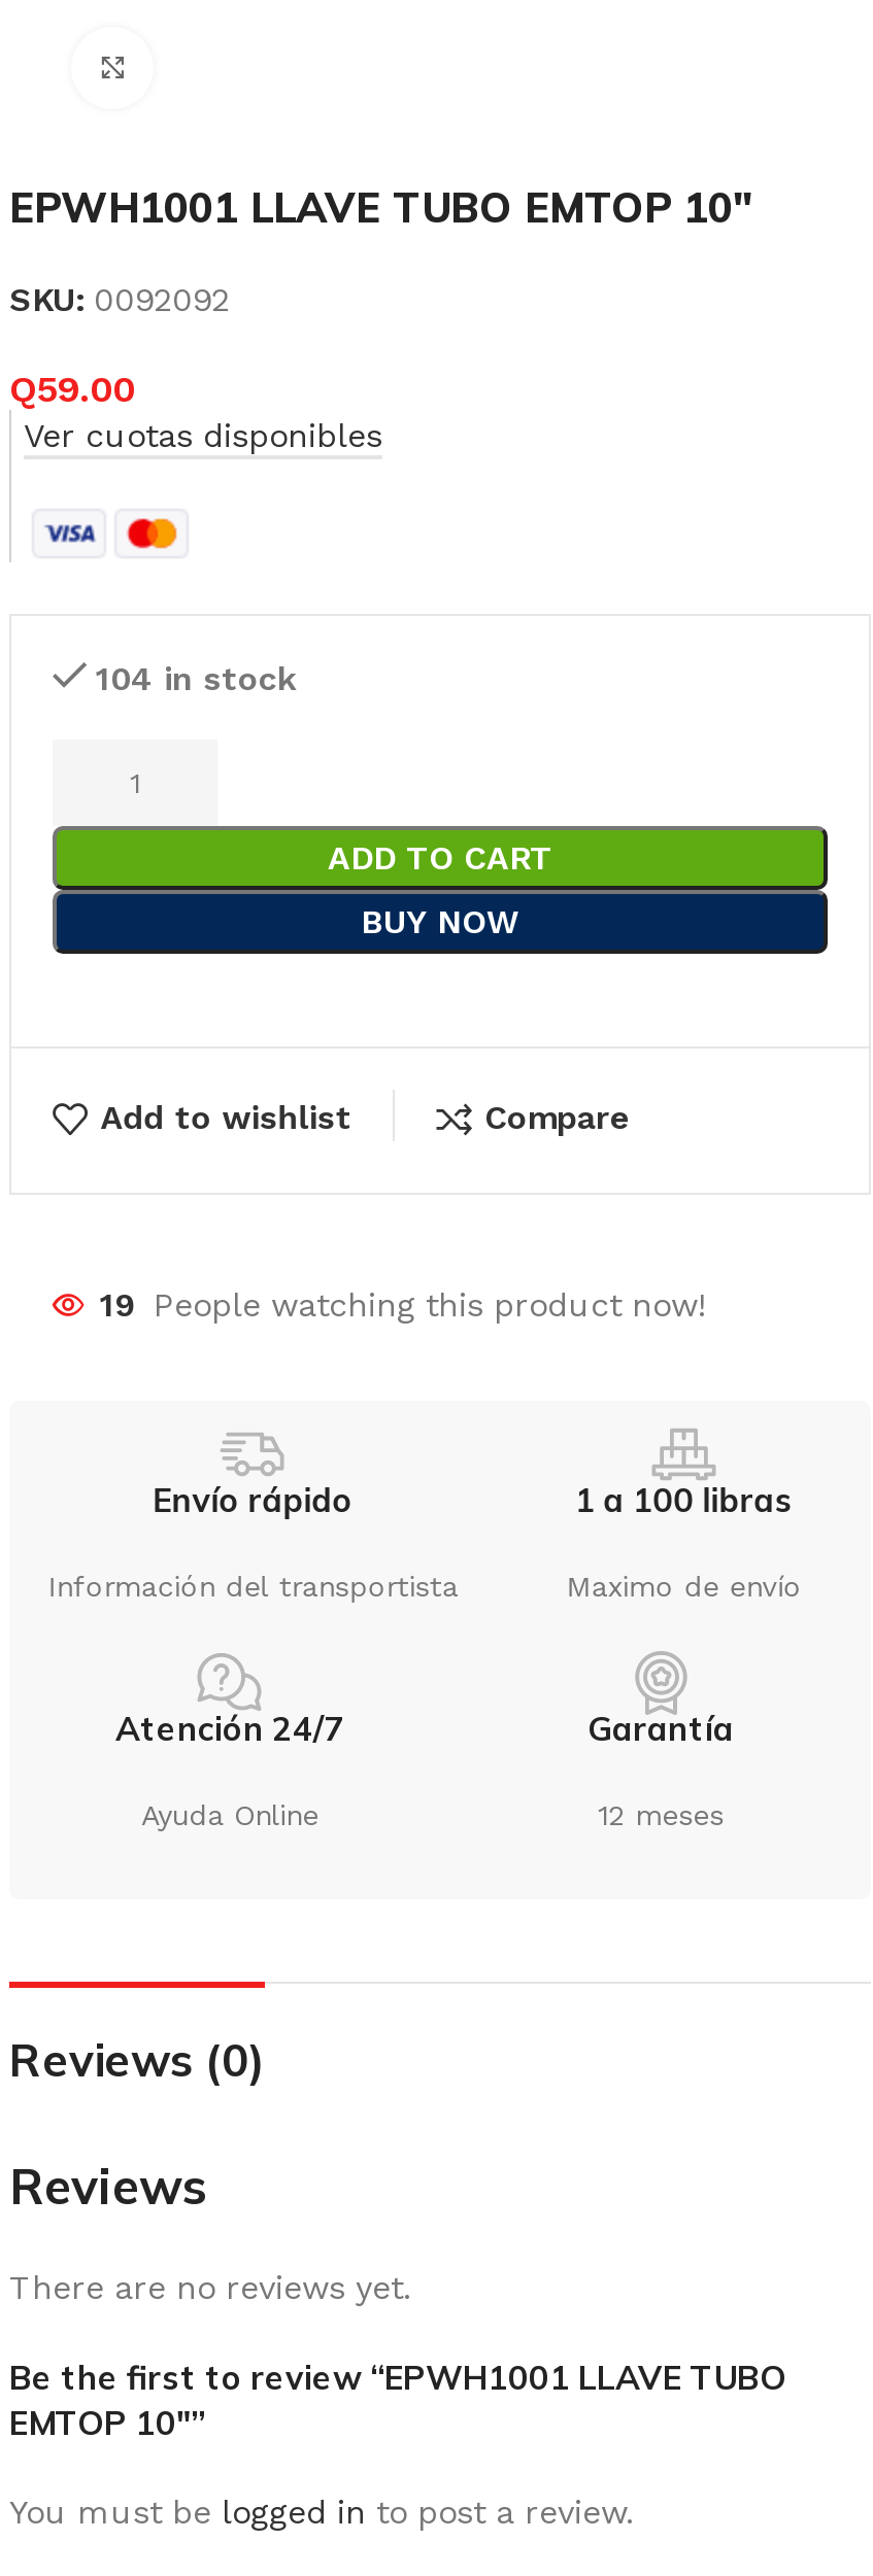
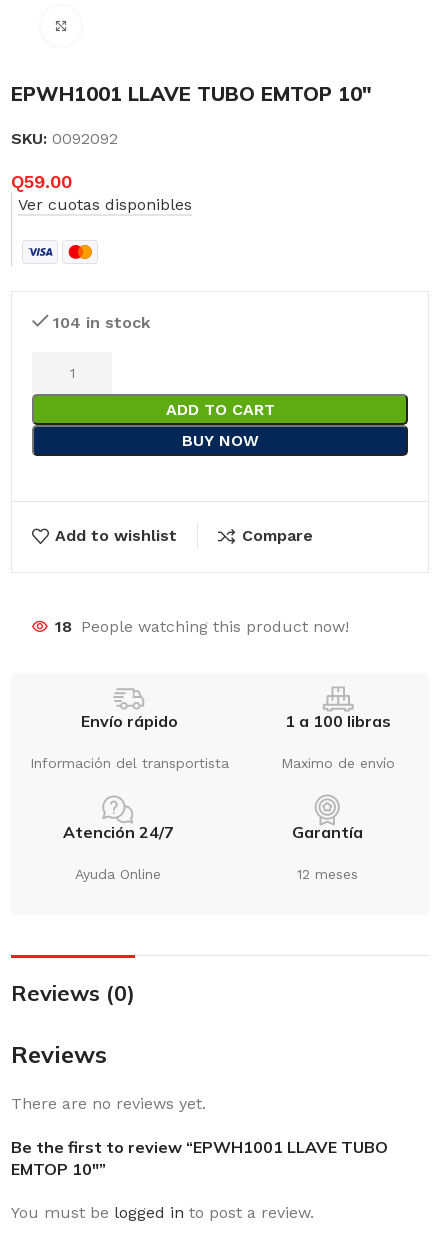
[100,1285,706,1325] 19 People watching this product now! -> [55,617,349,636] 18 People watching this product now!

